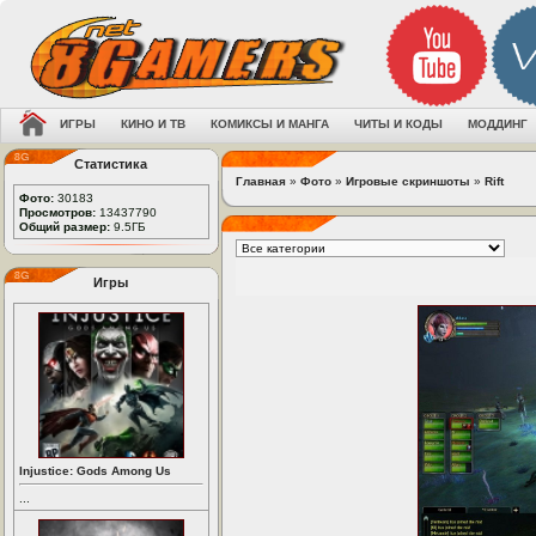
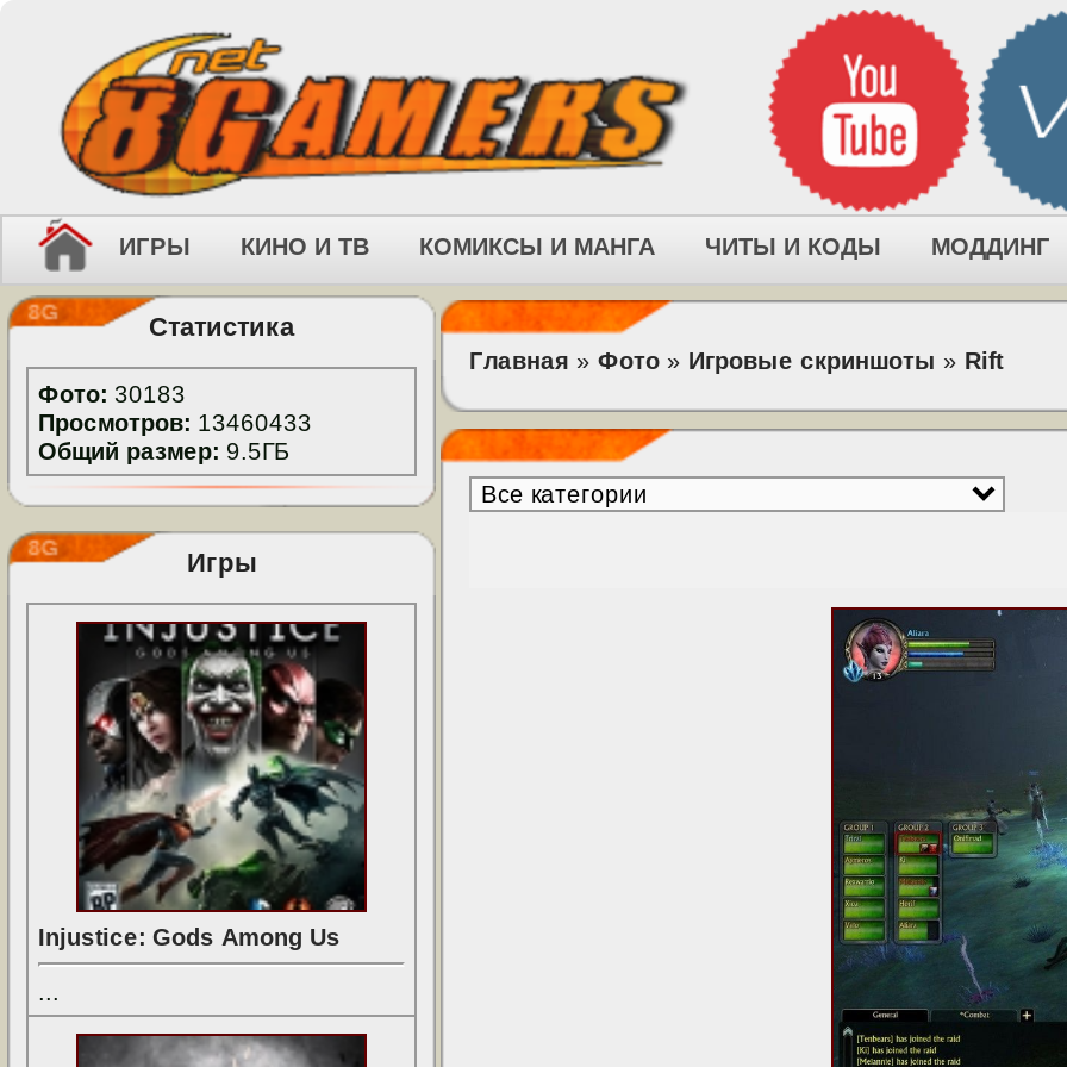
[19,206,157,219] Просмотров: 13437790 -> [38,410,312,436] Просмотров: 13460433

